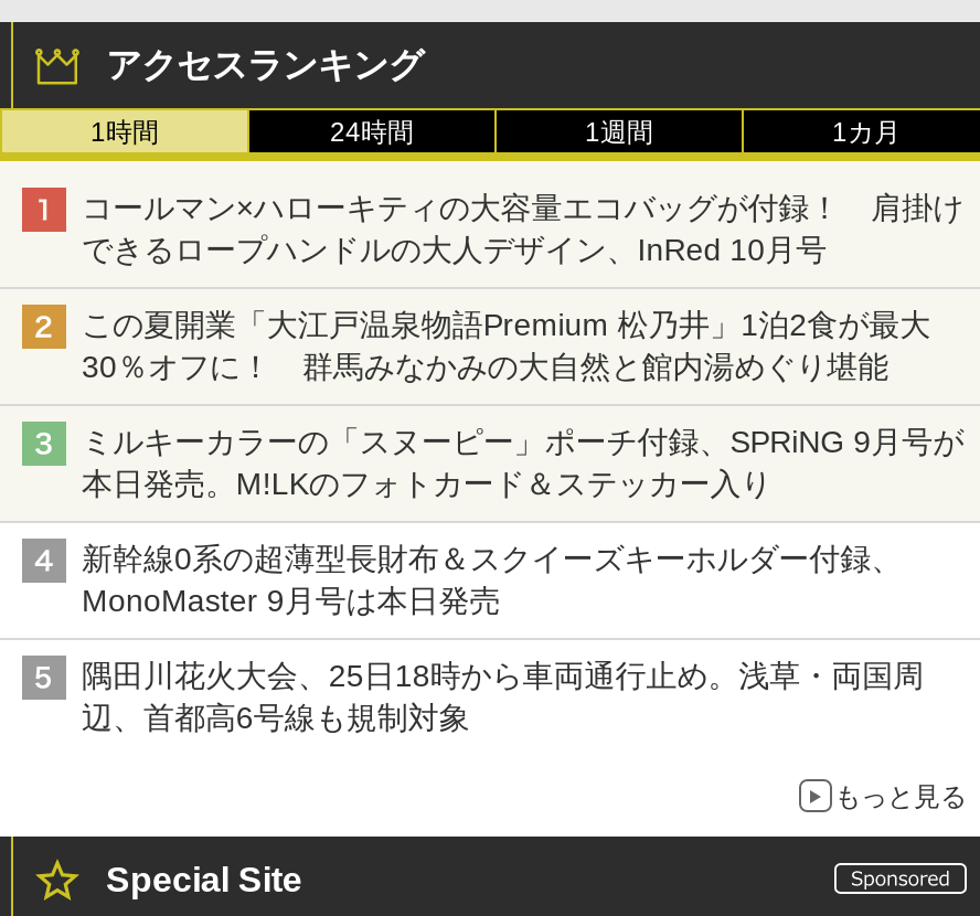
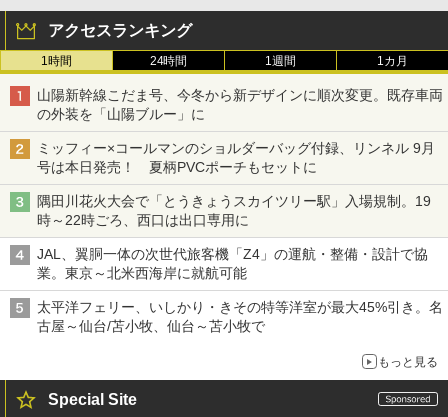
[82,189,964,266] コールマン×ハローキティの大容量エコバッグが付録！ 肩掛け | できるロープハンドルの大人デザイン、InRed 10月号 -> [37,86,443,121] 山陽新幹線こだま号、今冬から新デザインに順次変更。既存車両 | の外装を「山陽ブルー」に
[82,306,930,383] この夏開業「大江戸温泉物語Premium 松乃井」1泊2食が最大 | 30％オフに！ 群馬みなかみの大自然と館内湯めぐり堪能 -> [37,139,435,174] ミッフィー×コールマンのショルダーバッグ付録、リンネル 9月 | 号は本日発売！ 夏柄PVCポーチもセットに
[82,423,963,500] ミルキーカラーの「スヌーピー」ポーチ付録、SPRiNG 9月号が | 本日発売。M!LKのフォトカード＆ステッカー入り -> [37,192,431,227] 隅田川花火大会で「とうきょうスカイツリー駅」入場規制。19 | 時～22時ごろ、西口は出口専用に
[82,540,902,617] 新幹線0系の超薄型長財布＆スクイーズキーホルダー付録、 | MonoMaster 9月号は本日発売 -> [37,245,428,280] JAL、翼胴一体の次世代旅客機「Z4」の運航・整備・設計で協 | 業。東京～北米西海岸に就航可能
[82,657,924,734] 隅田川花火大会、25日18時から車両通行止め。浅草・両国周 | 辺、首都高6号線も規制対象 -> [37,298,443,333] 太平洋フェリー、いしかり・きその特等洋室が最大45%引き。名 | 古屋～仙台/苫小牧、仙台～苫小牧で

